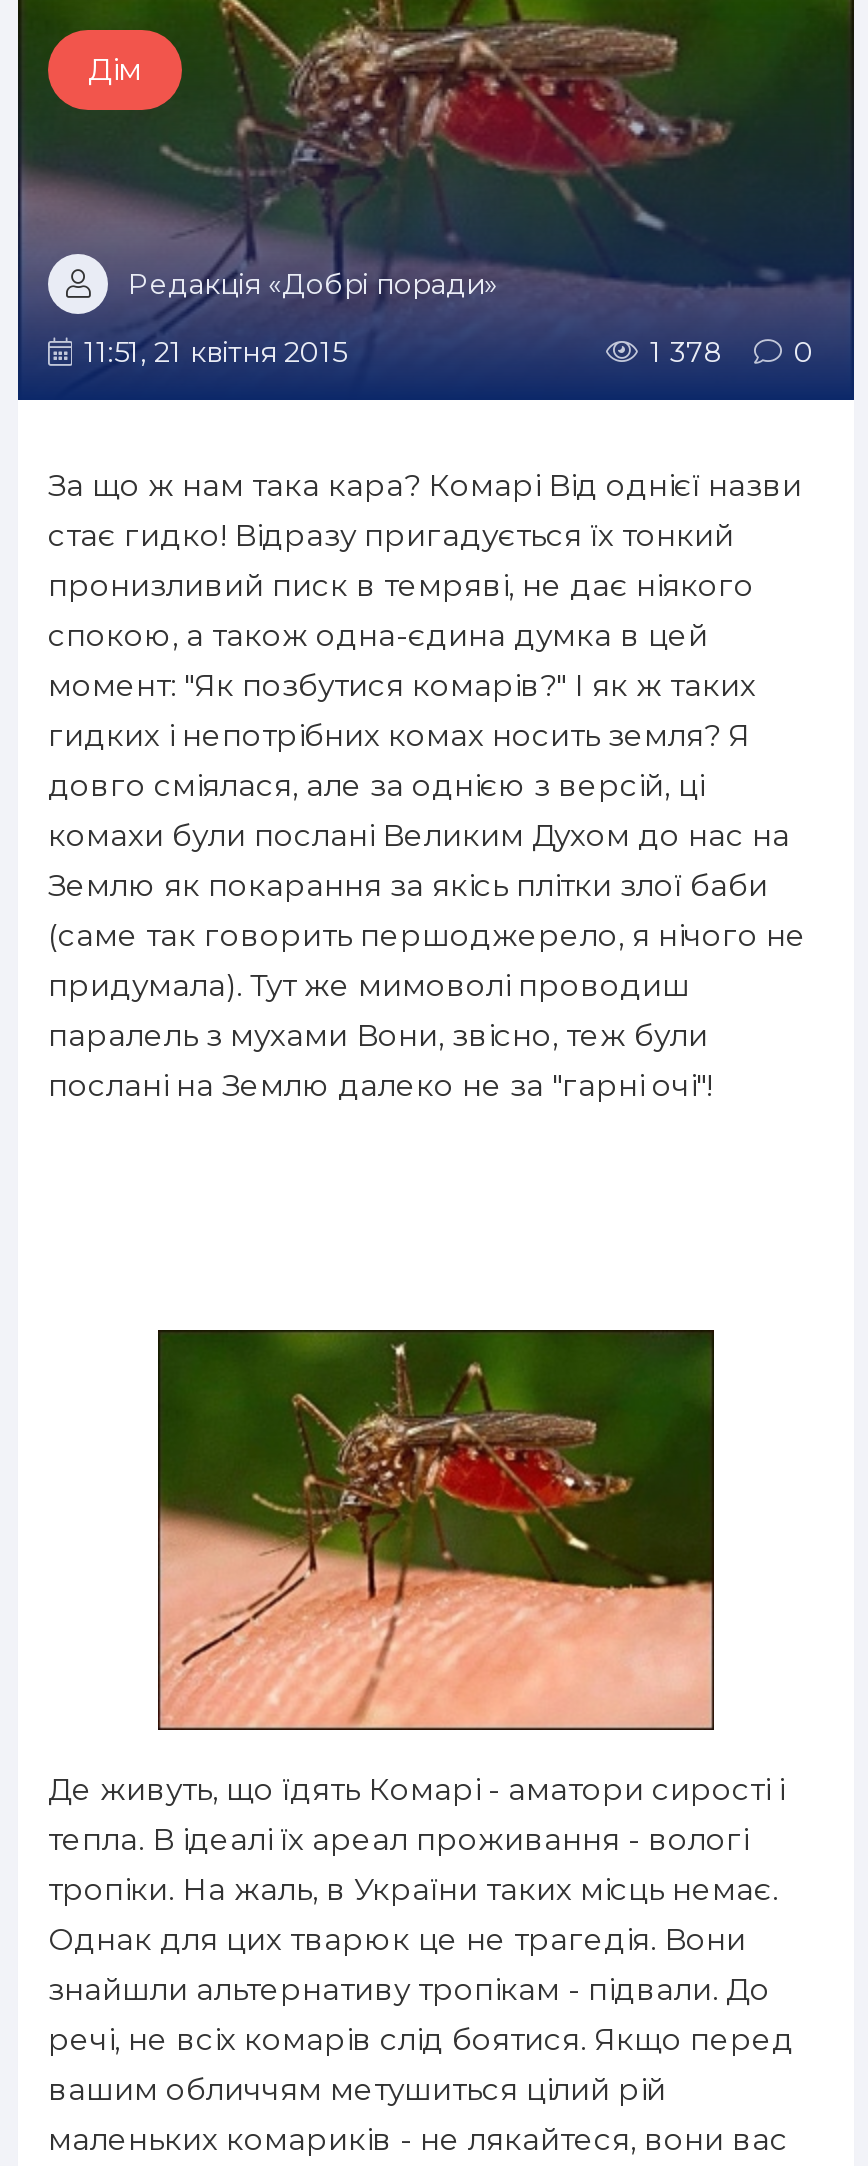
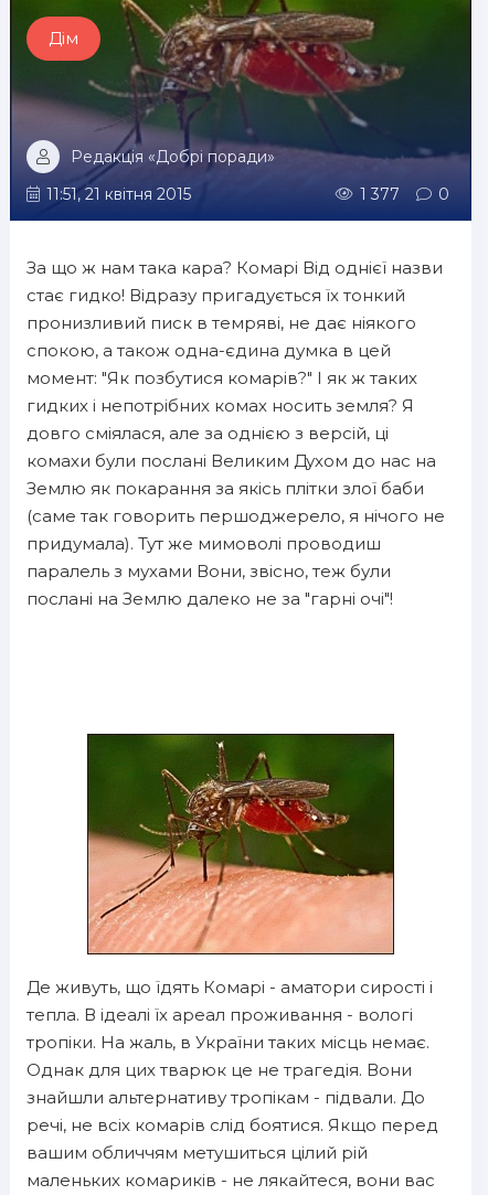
[650,334,724,370] 1 378 -> [360,184,400,204] 1 377

